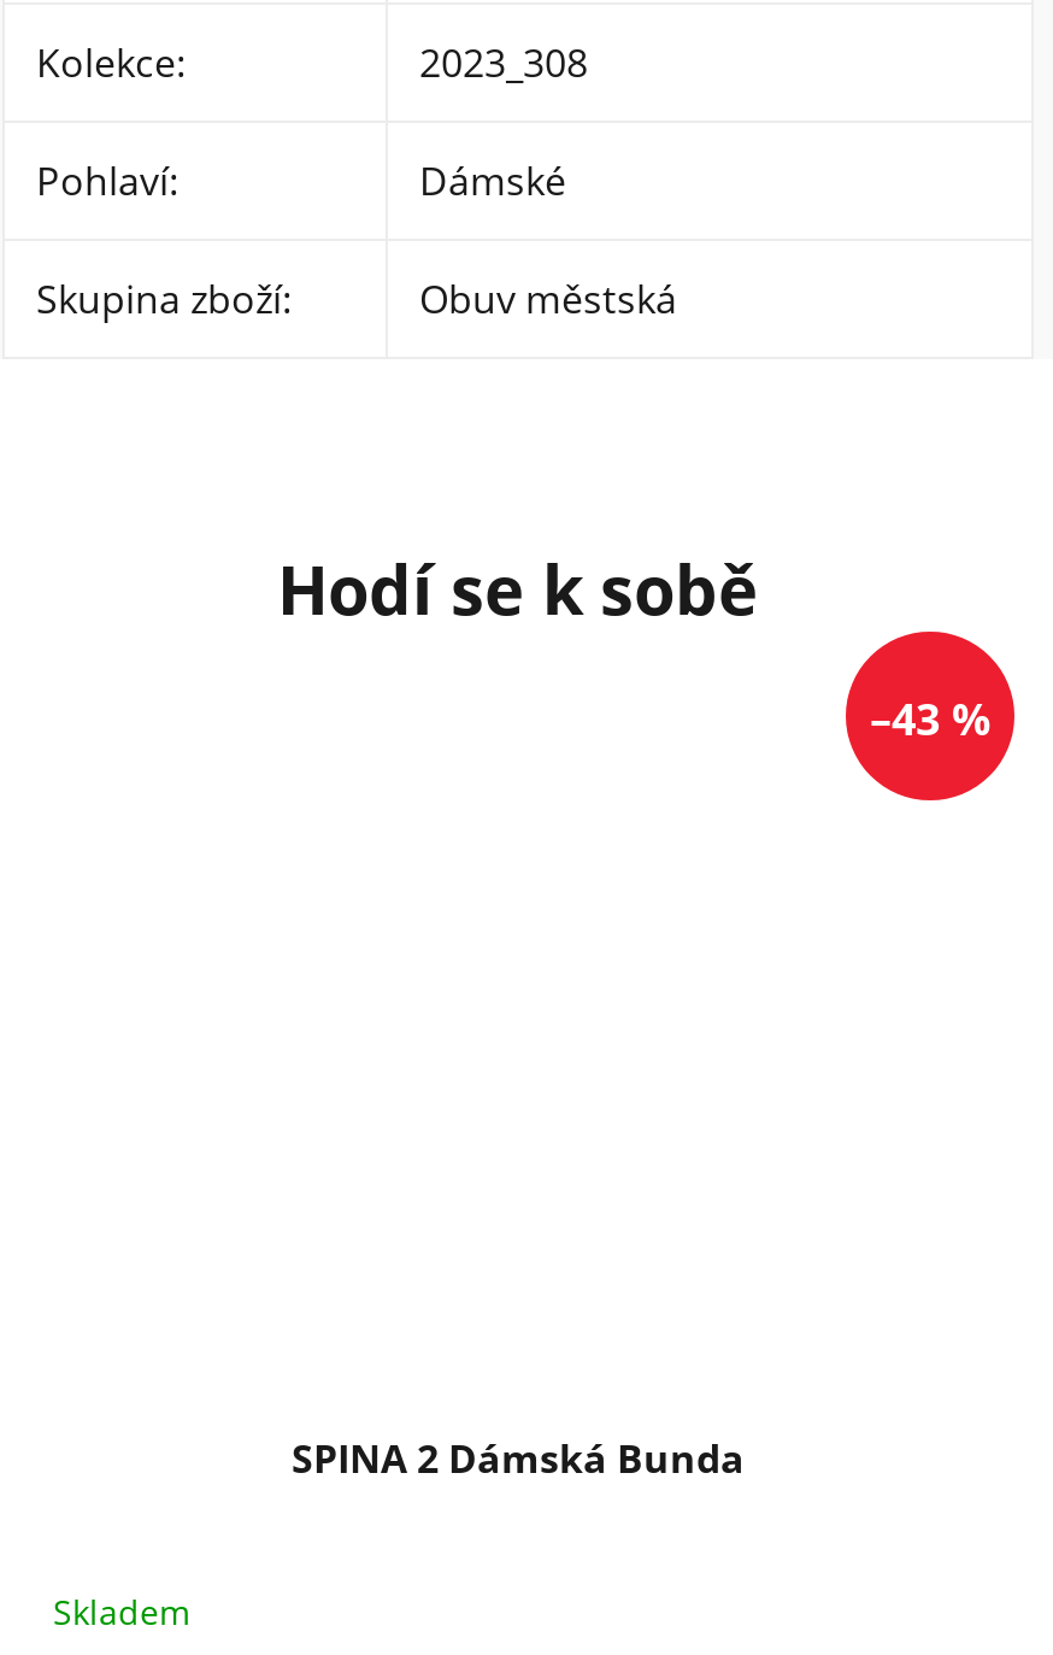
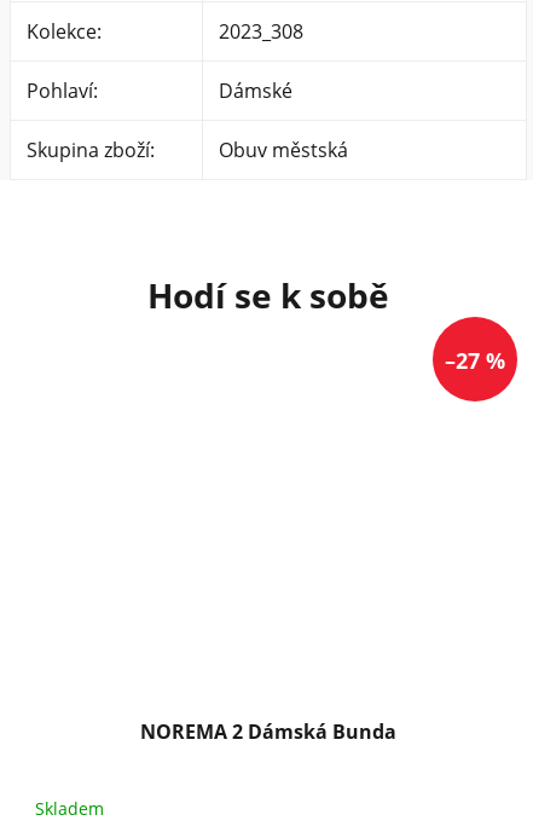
[870,691,990,749] –43 % -> [445,346,505,375] –27 %
[292,1431,745,1484] SPINA 2 Dámská Bunda -> [140,718,396,745] NOREMA 2 Dámská Bunda

